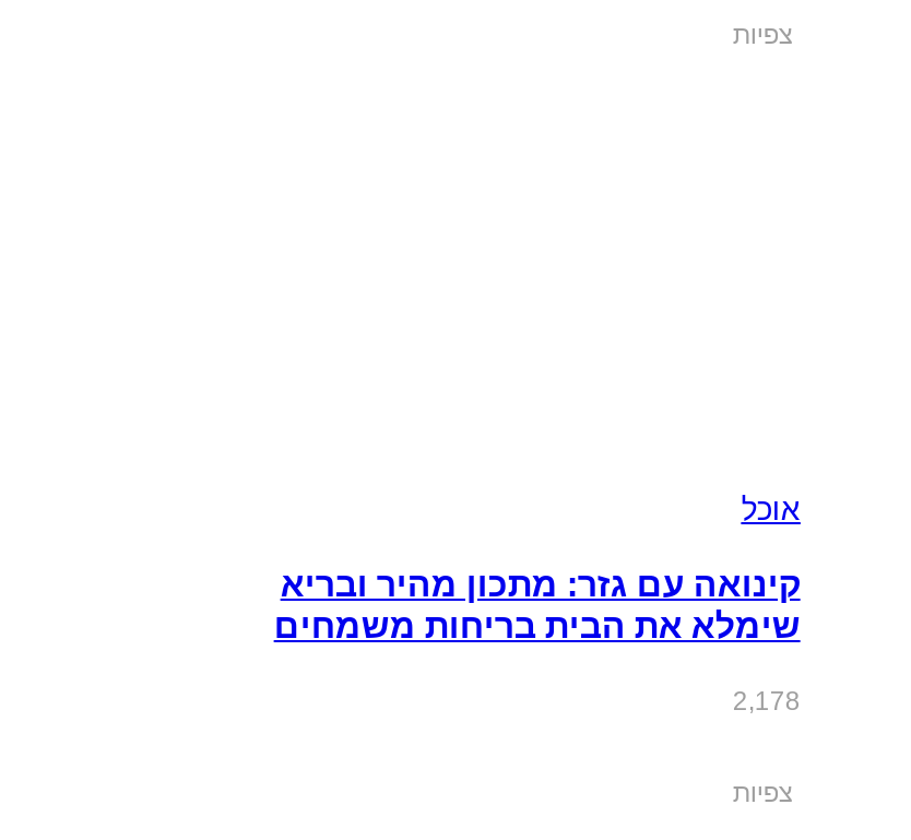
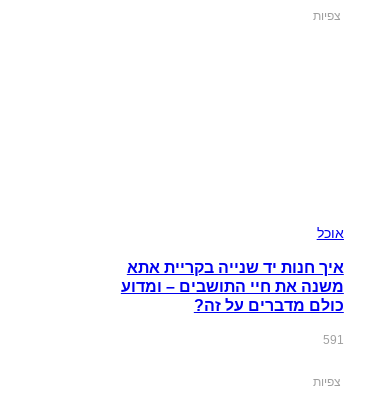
[274,566,800,645] קינואה עם גזר: מתכון מהיר ובריא | שימלא את הבית בריחות משמחים -> [121,259,344,314] איך חנות יד שנייה בקריית אתא | משנה את חיי התושבים – ומדוע | כולם מדברים על זה?
[733,686,800,717] 2,178 -> [323,333,344,347] 591

